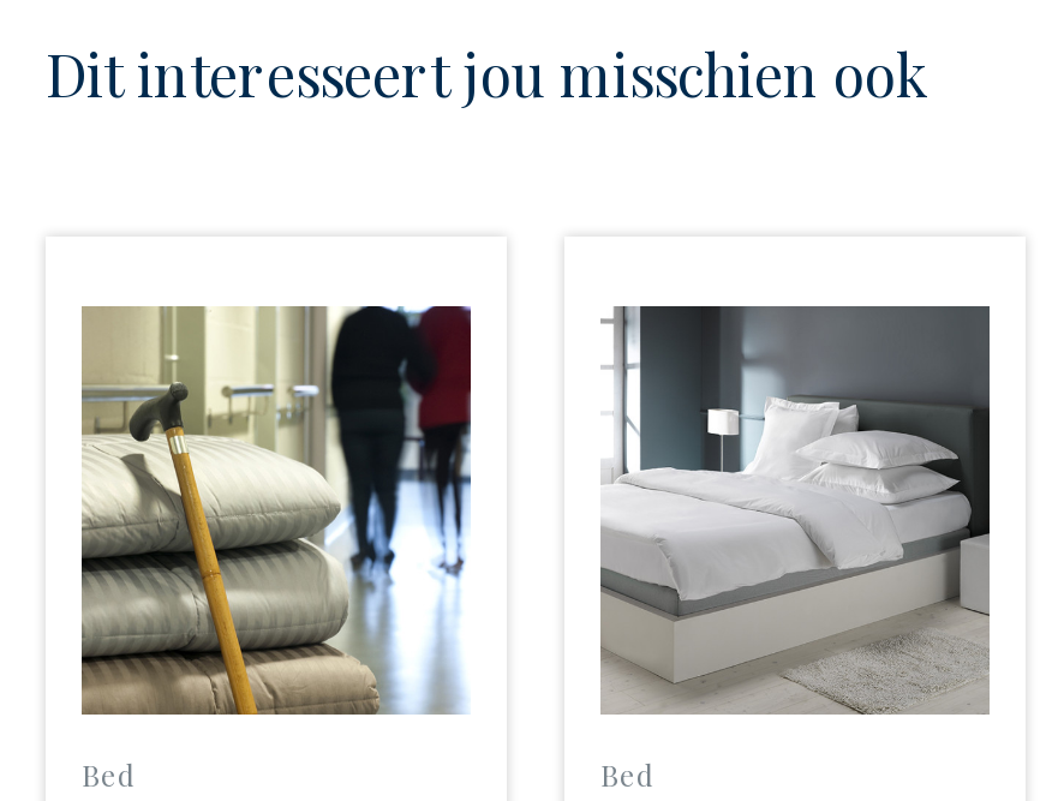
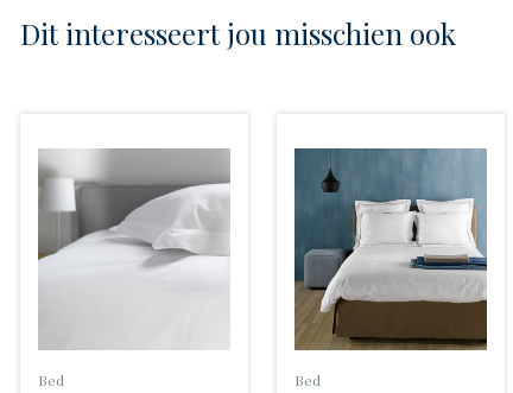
[79,306,473,717] [image] -> [37,148,230,350] [image]
[600,306,992,715] [image] -> [293,147,488,350] [image]

